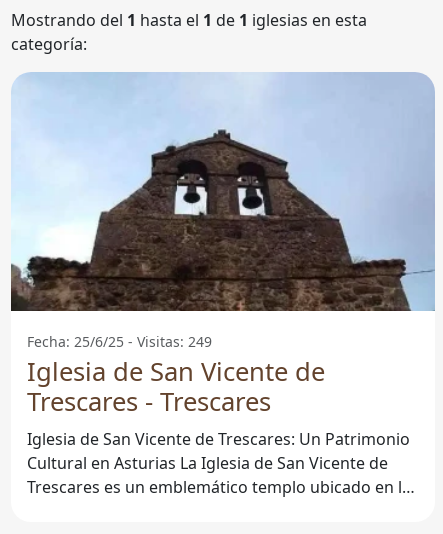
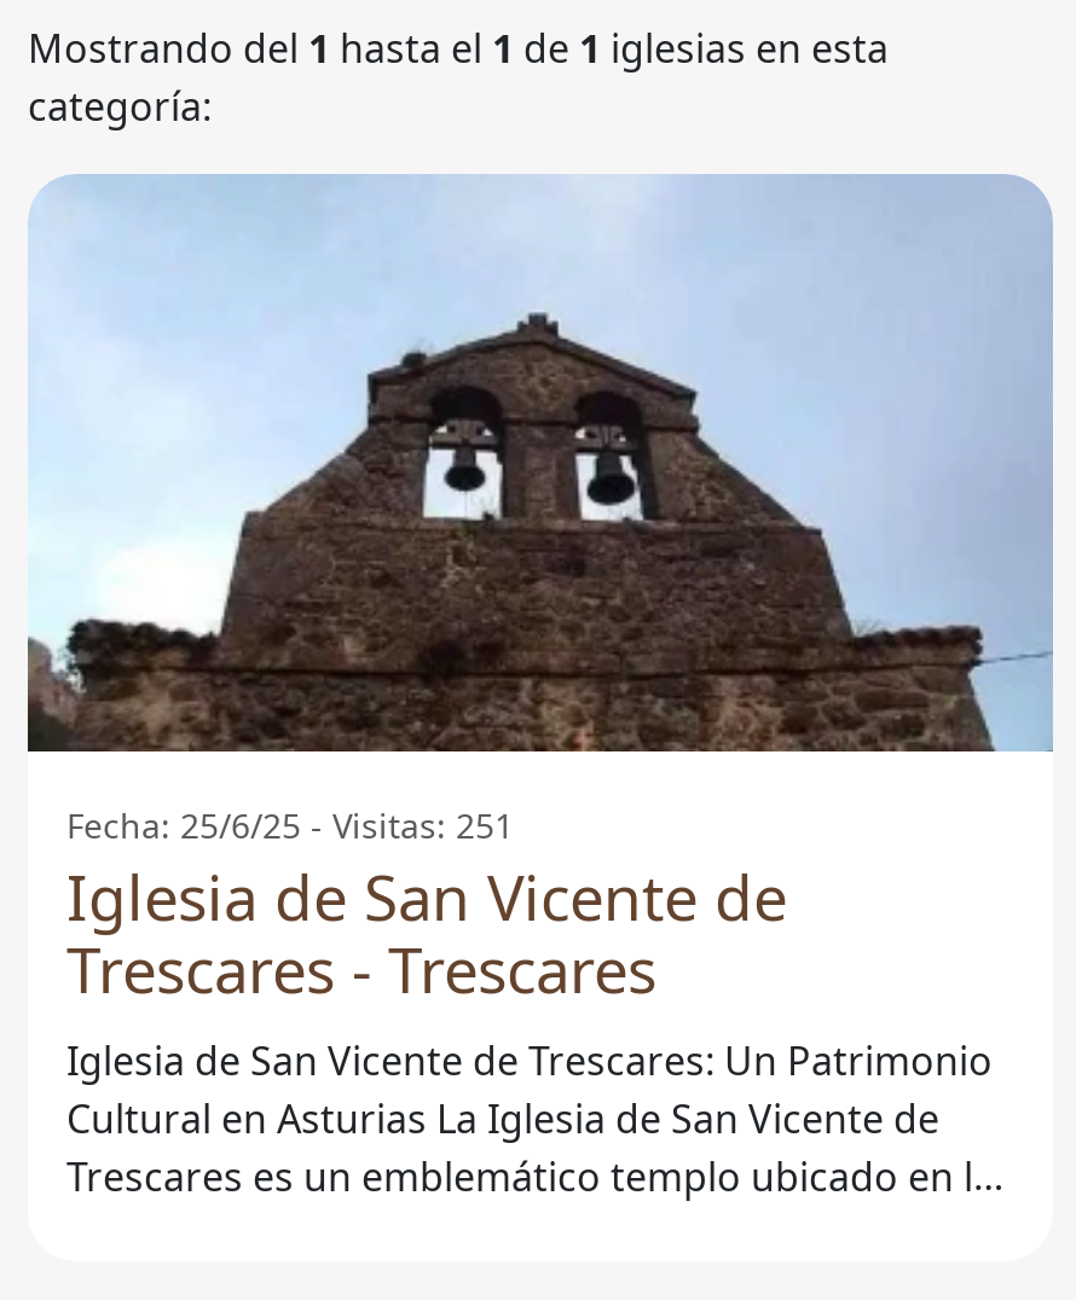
[27,331,212,350] Fecha: 25/6/25 - Visitas: 249 -> [66,801,514,847] Fecha: 25/6/25 - Visitas: 251

